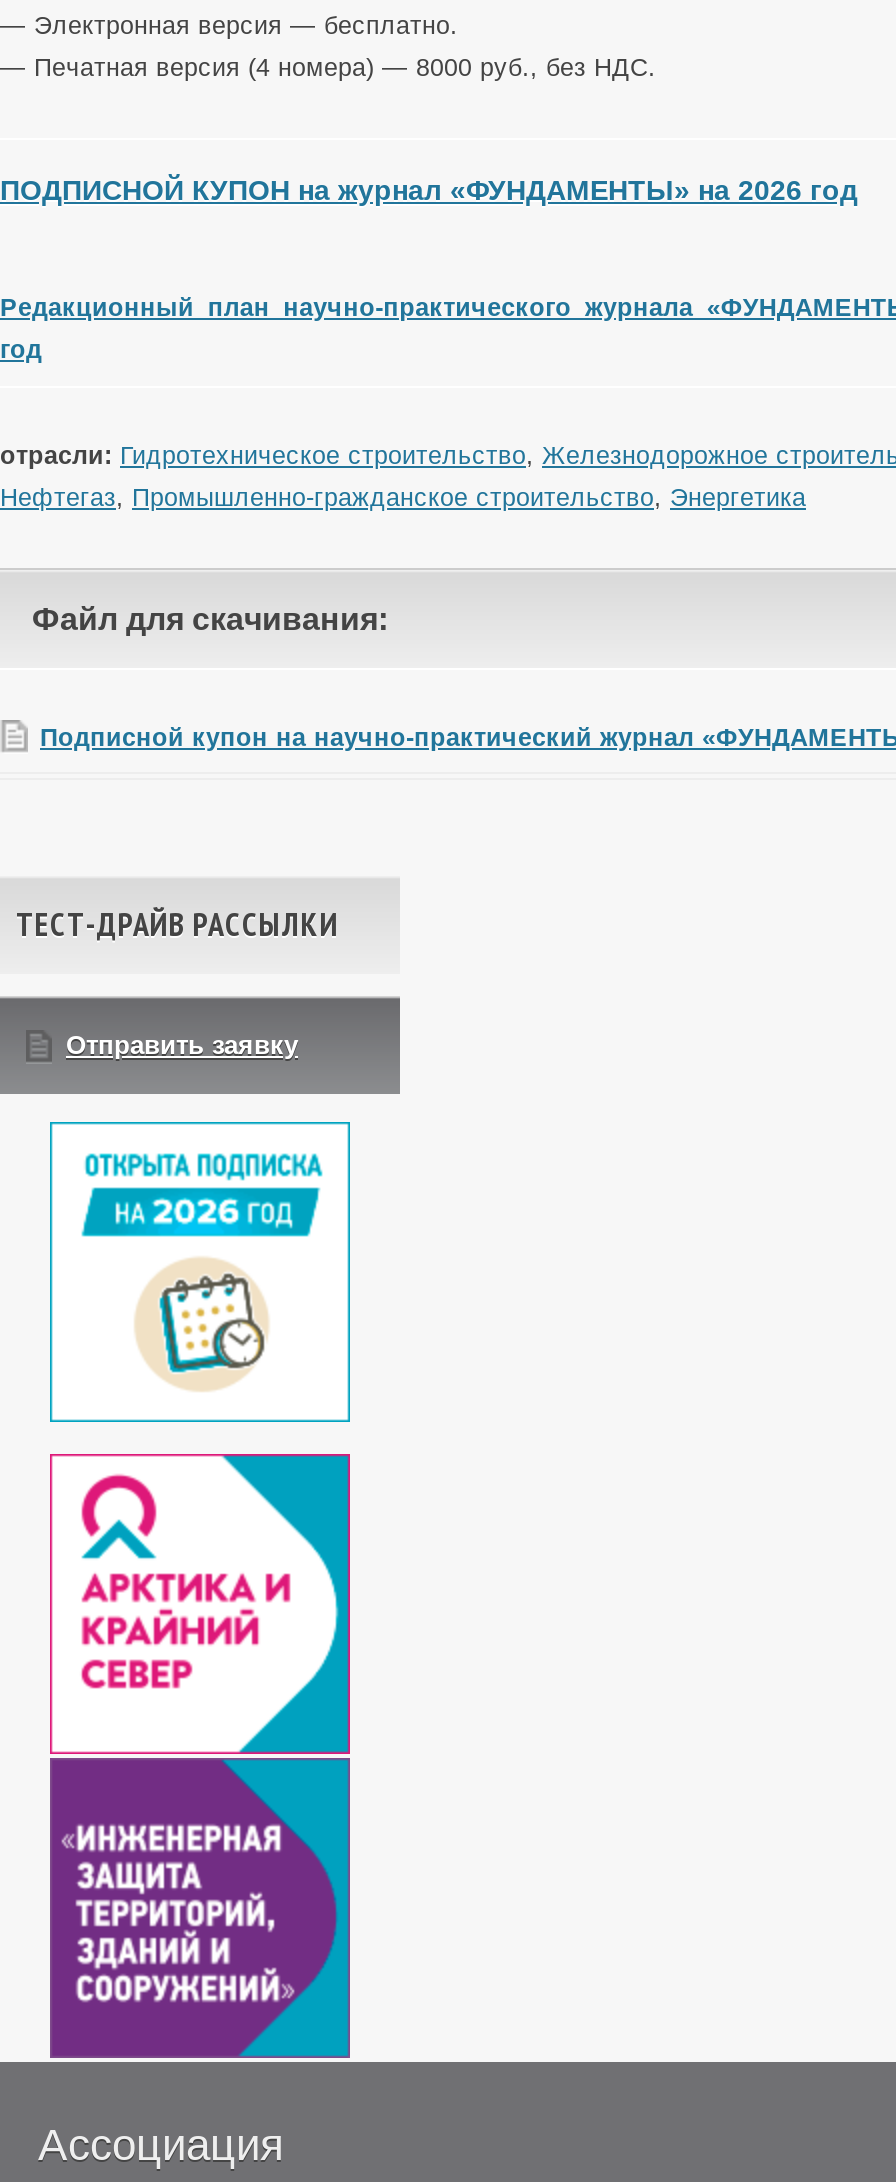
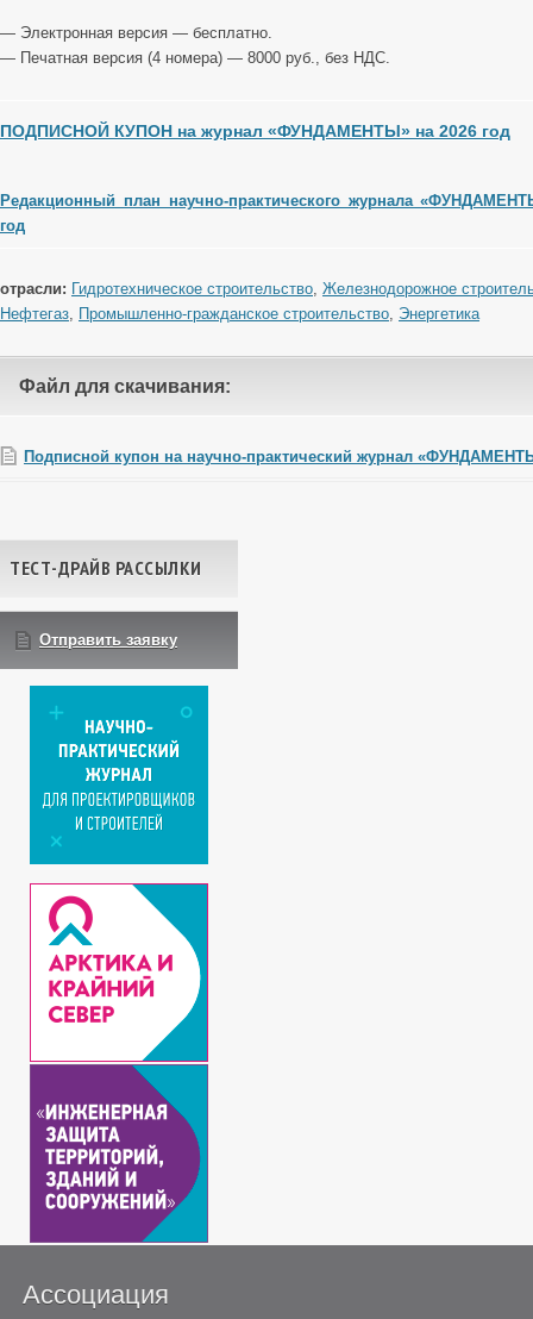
[52,1124,348,1420] [image] -> [30,686,208,864] [image]

